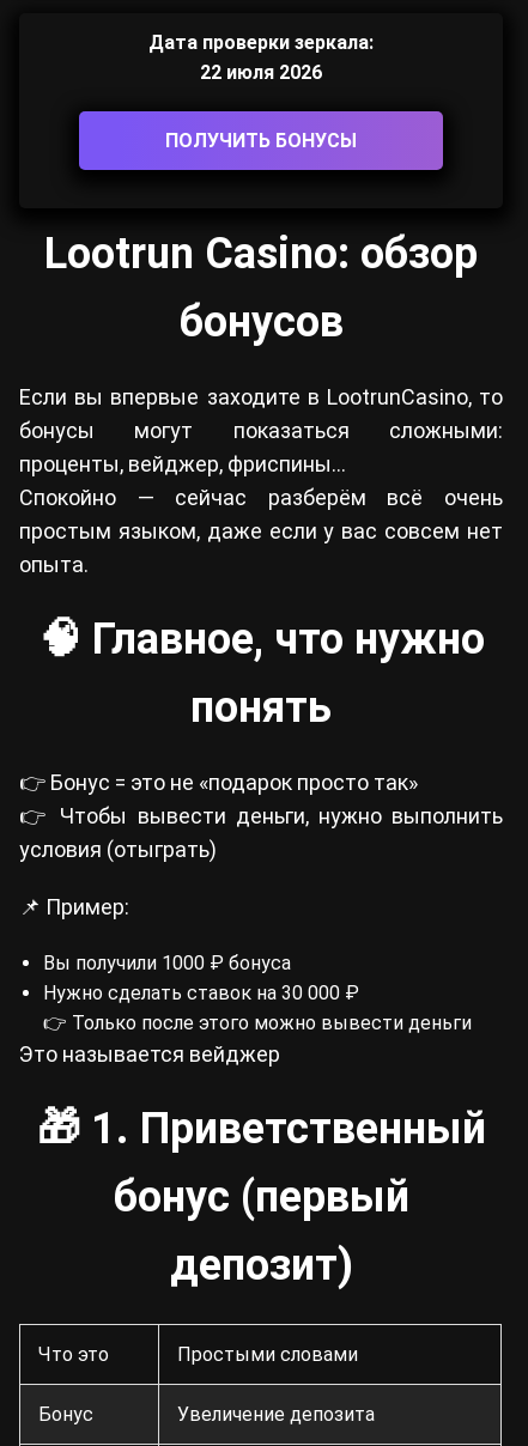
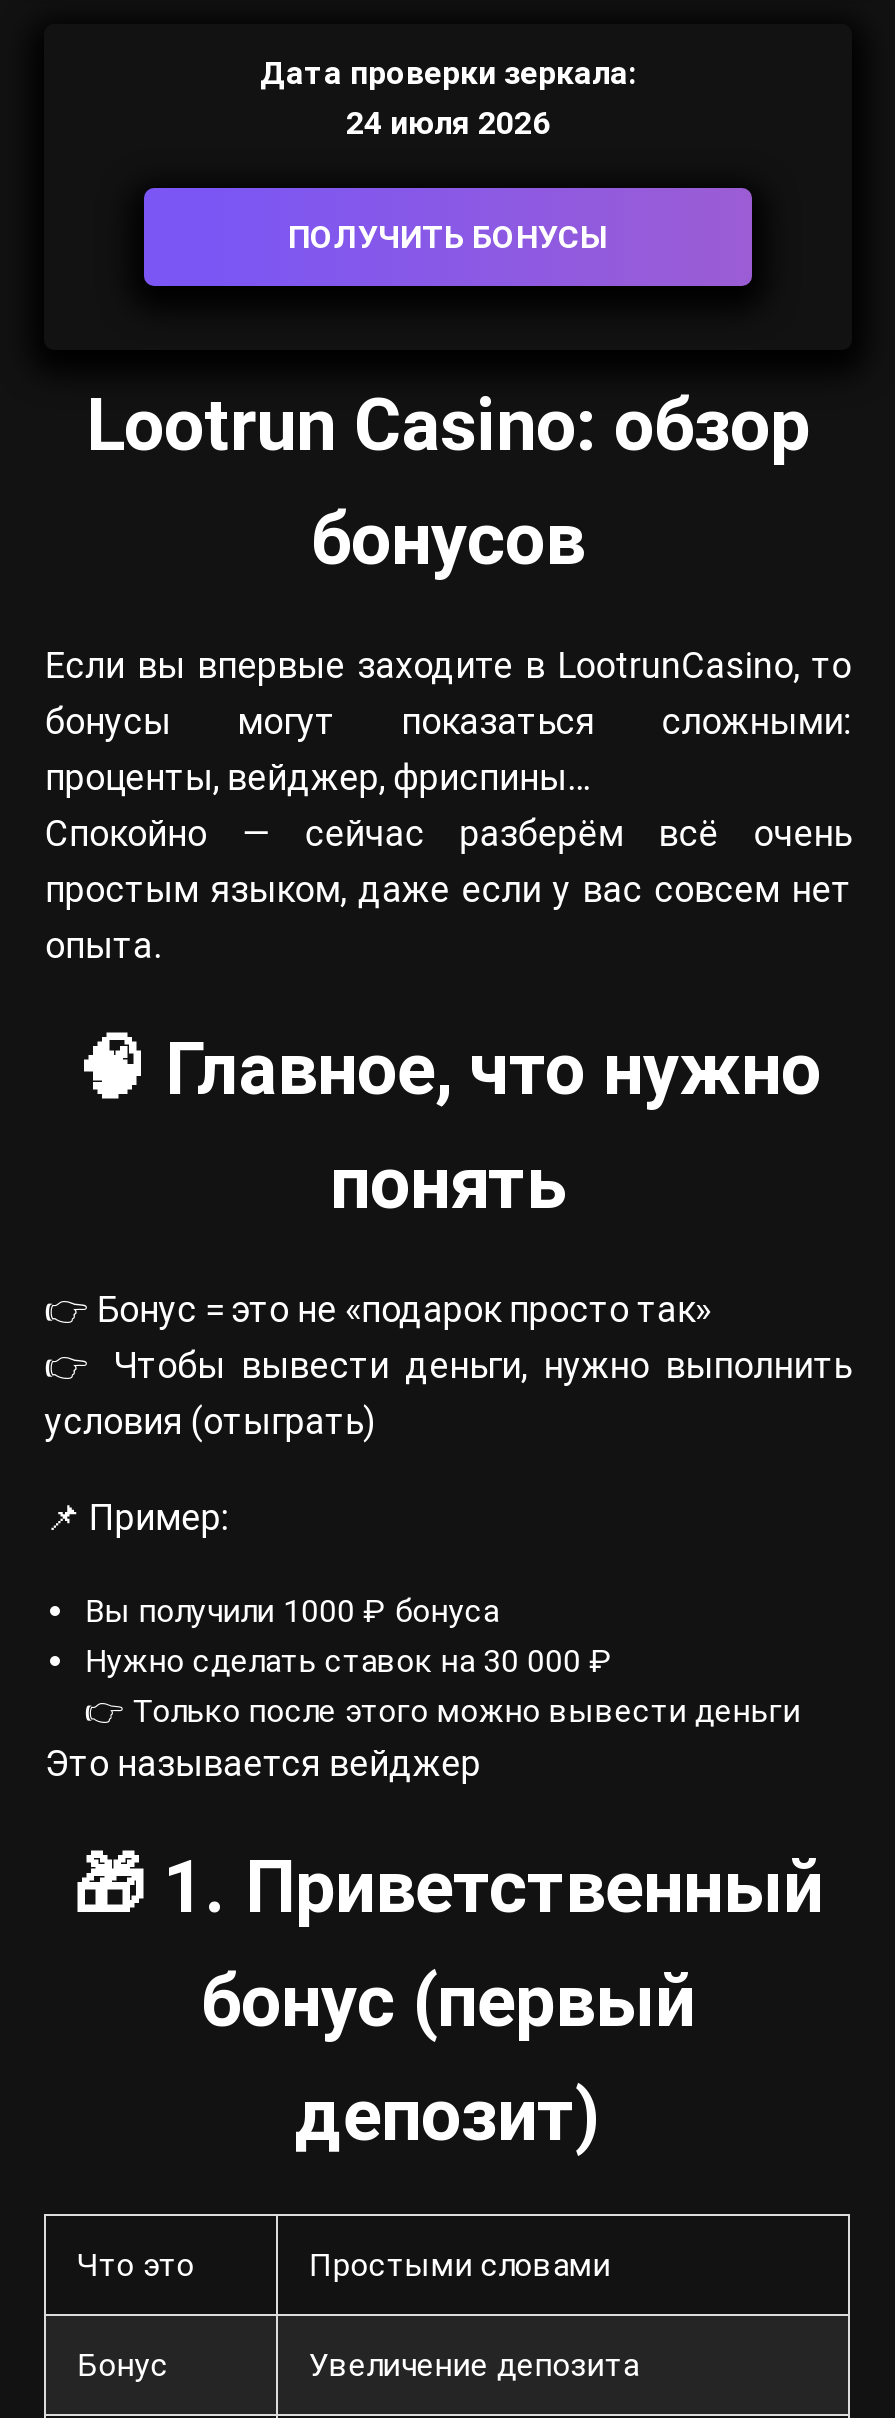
[200,61,322,84] 22 июля 2026 -> [346,104,550,142] 24 июля 2026

